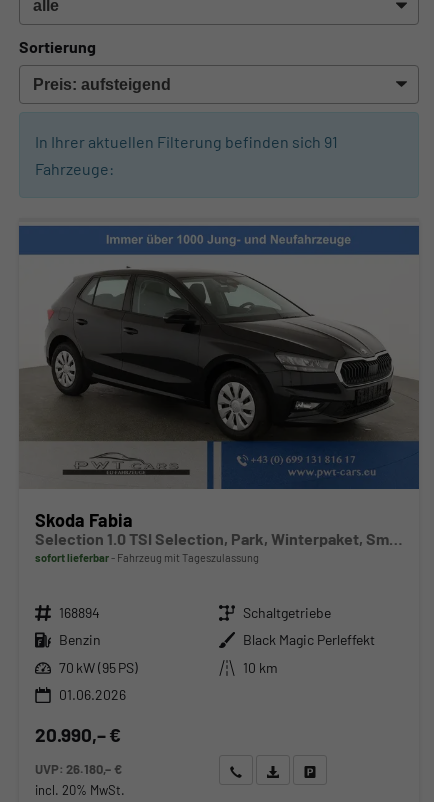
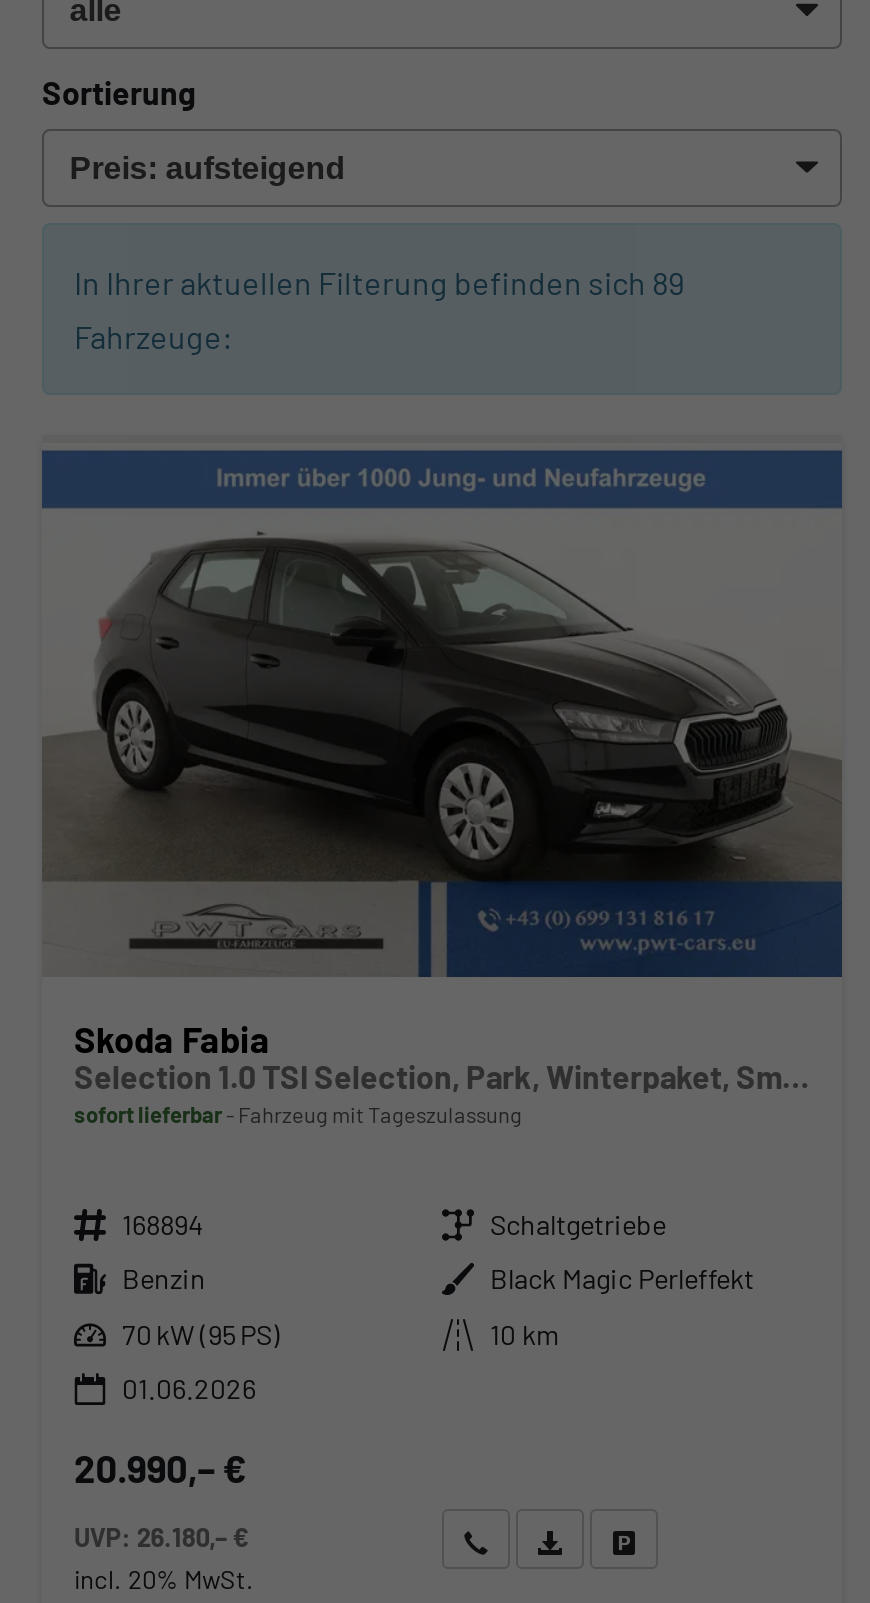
[35,132,338,151] In Ihrer aktuellen Filterung befinden sich 91 -> [74,264,684,302] In Ihrer aktuellen Filterung befinden sich 89

